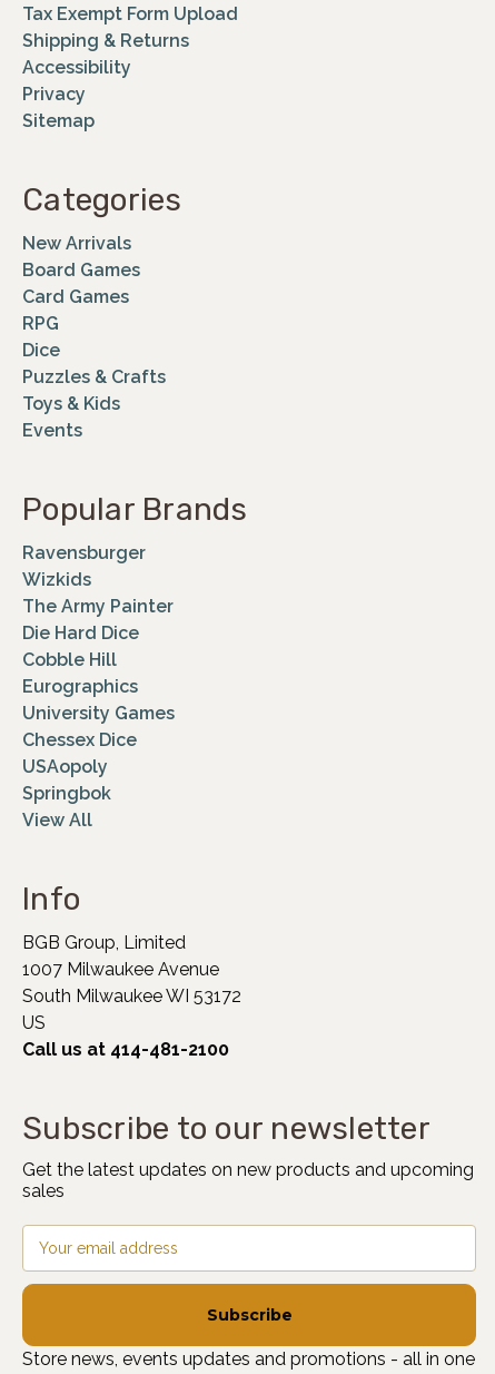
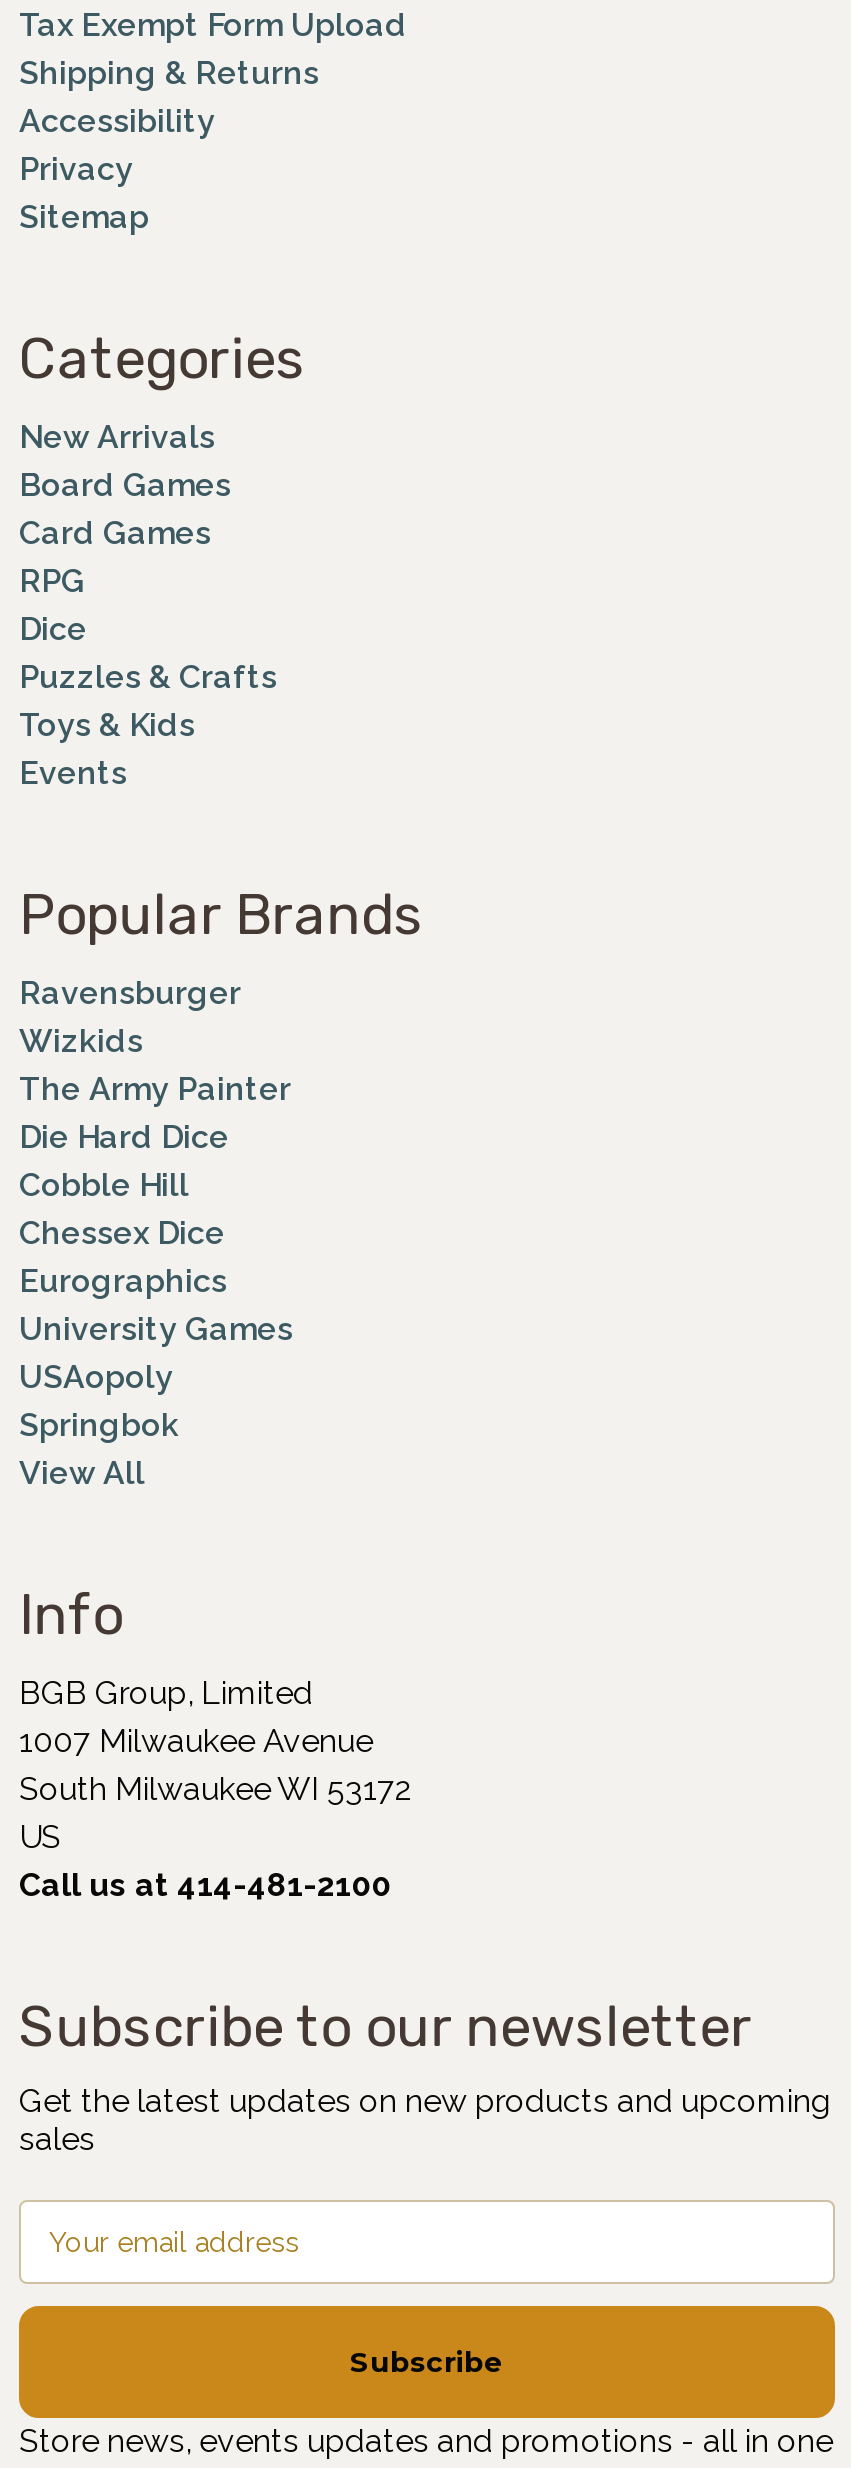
moved [22,676,175,724] -> [19,1263,293,1349]: Eurographics | University Games
moved [22,730,137,751] -> [19,1215,225,1253]: Chessex Dice

